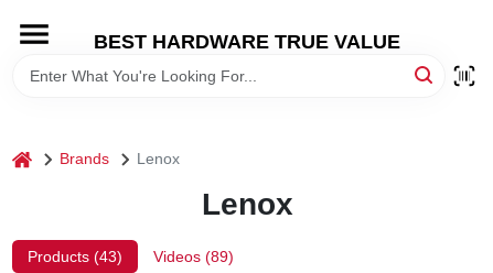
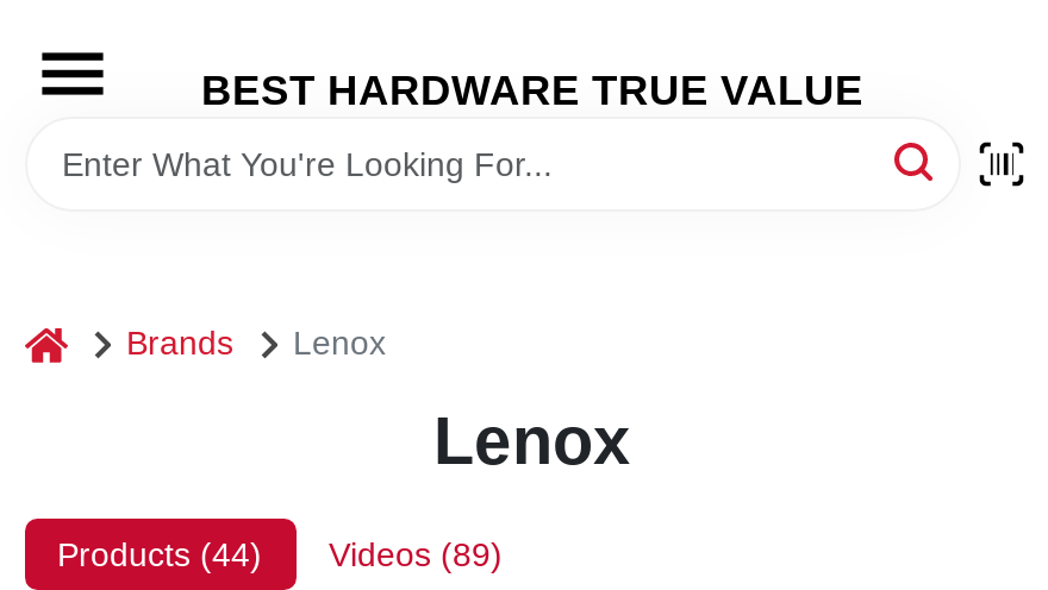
[27,248,233,265] Products (43) Videos (89) -> [57,535,503,573] Products (44) Videos (89)

